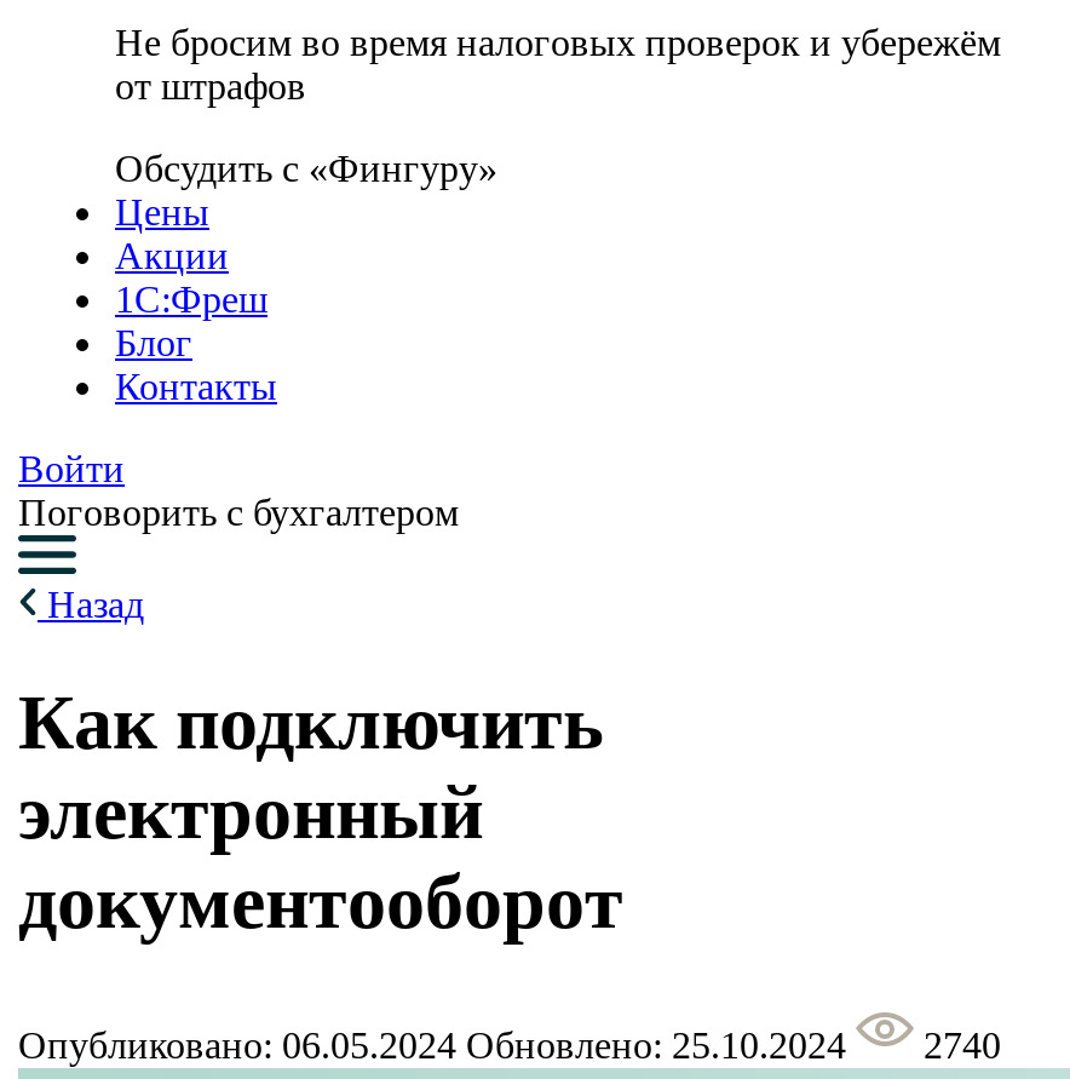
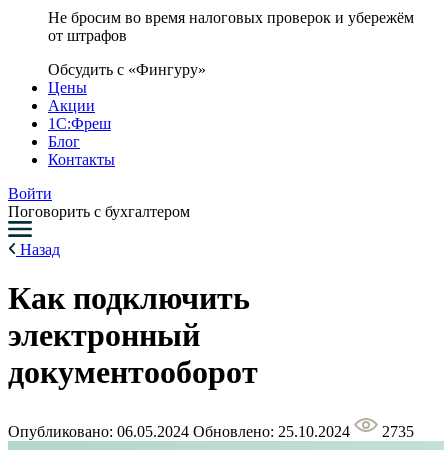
[18,1024,1001,1065] Опубликовано: 06.05.2024 Обновлено: 25.10.2024 2740 -> [8,423,414,440] Опубликовано: 06.05.2024 Обновлено: 25.10.2024 2735

